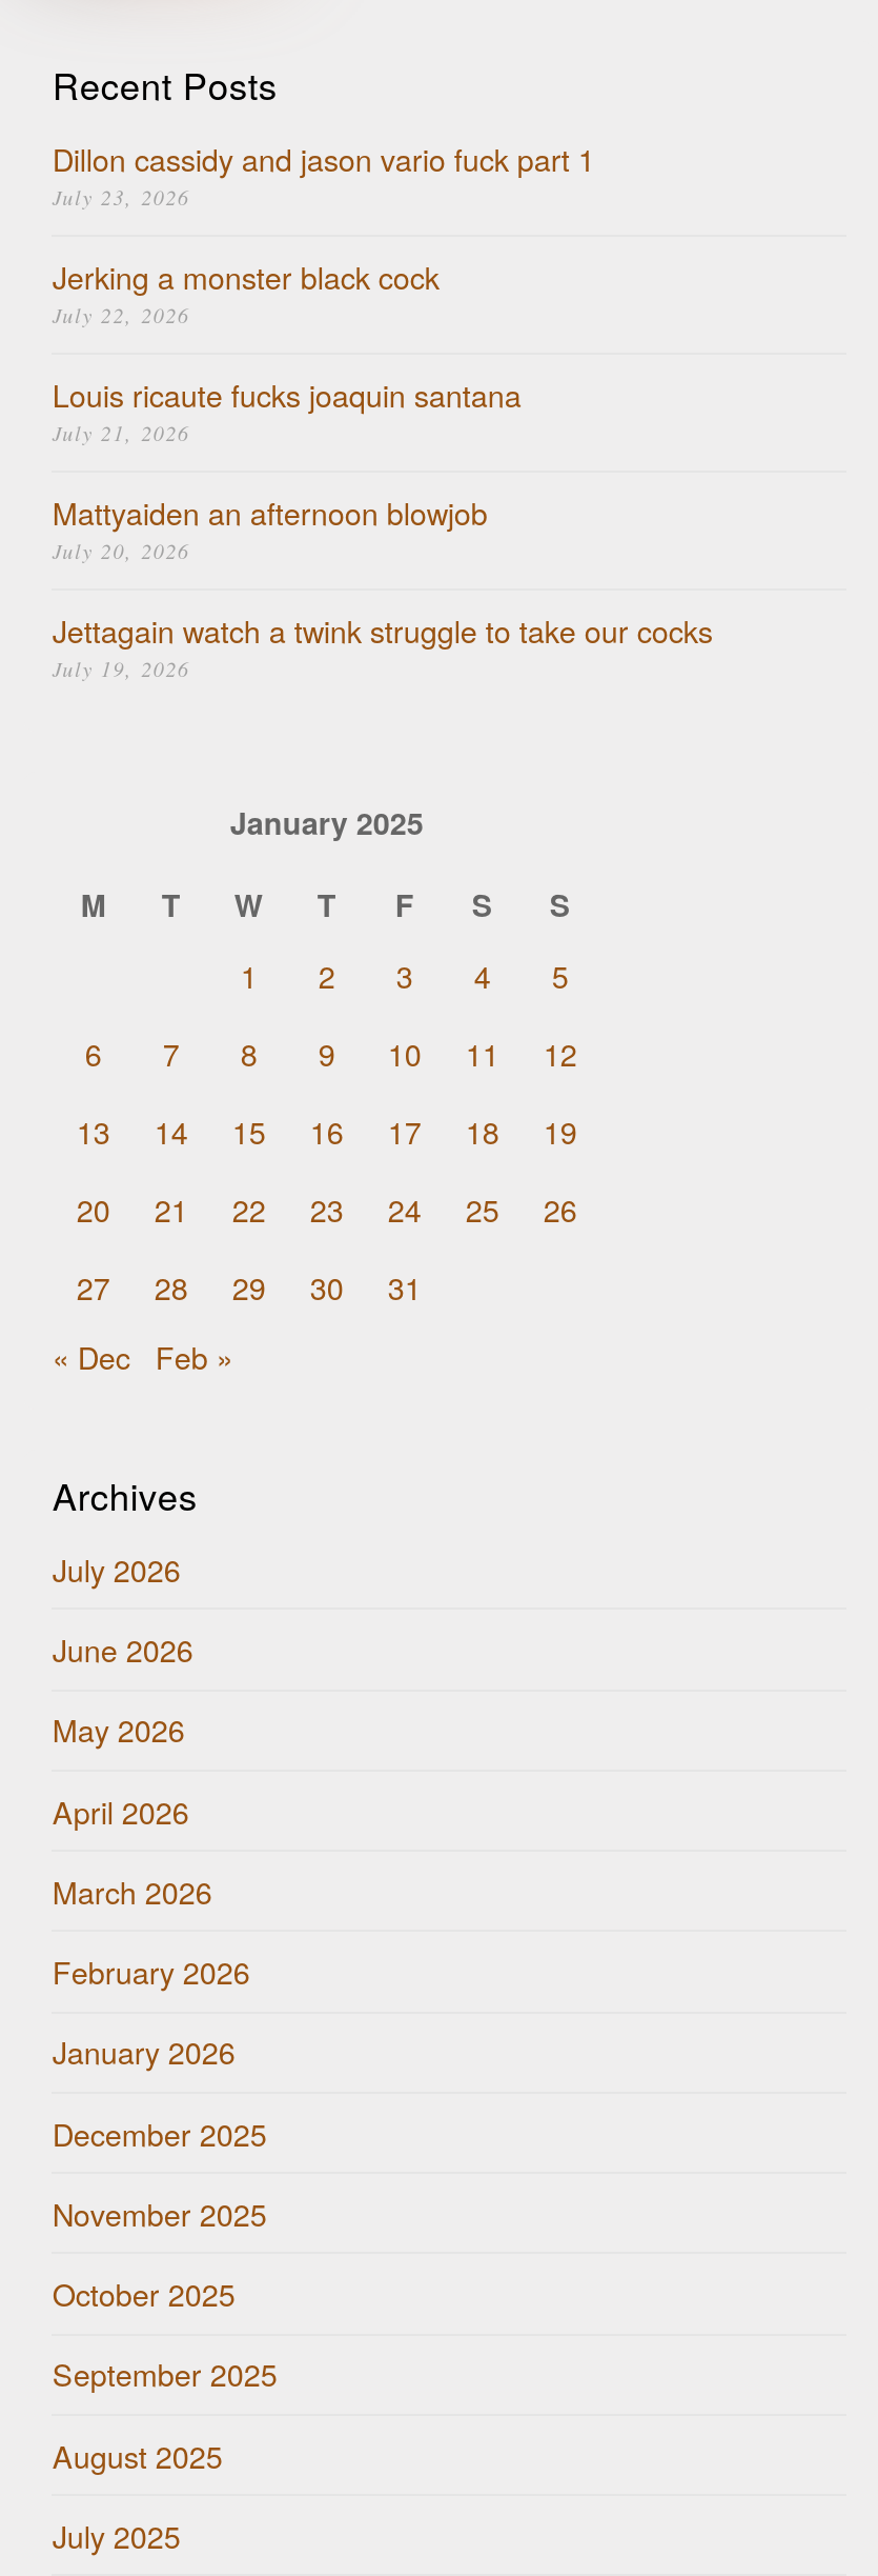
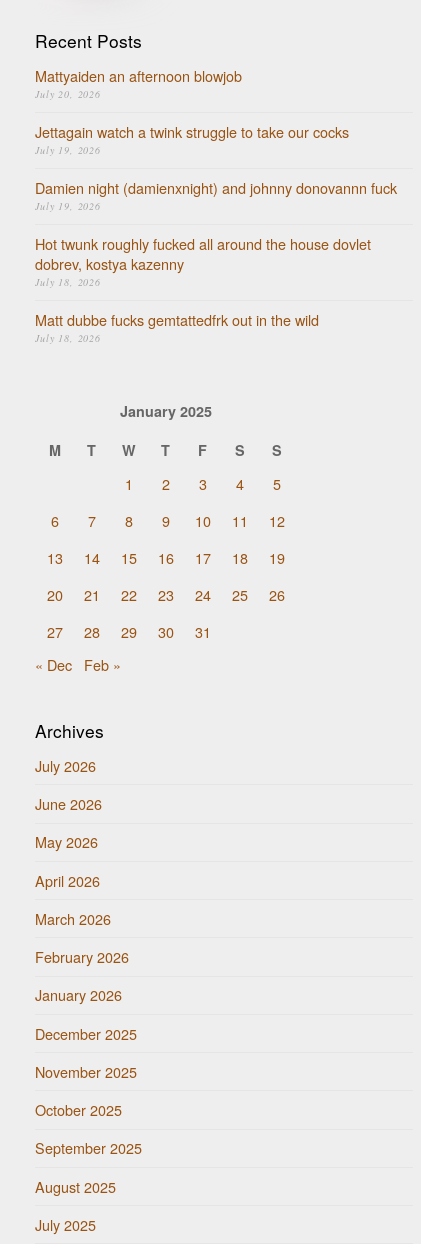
[52,136,595,447] Dillon cassidy and jason vario fuck part 1 | July 23, 2026 | Jerking a monster black cock | July 22, 2026 | Louis ricaute fucks joaquin santana | July 21, 2026 -> none
moved [52,489,713,683] -> [35,65,349,157]: Mattyaiden an afternoon blowjob | July 20, 2026 | Jettagain watch a twink struggle to take our cocks | July 19, 2026
none -> [35,177,397,345] Damien night (damienxnight) and johnny donovannn fuck | July 19, 2026 | Hot twunk roughly fucked all around the house dovlet | dobrev, kostya kazenny | July 18, 2026 | Matt dubbe fucks gemtattedfrk out in the wild | July 18, 2026

